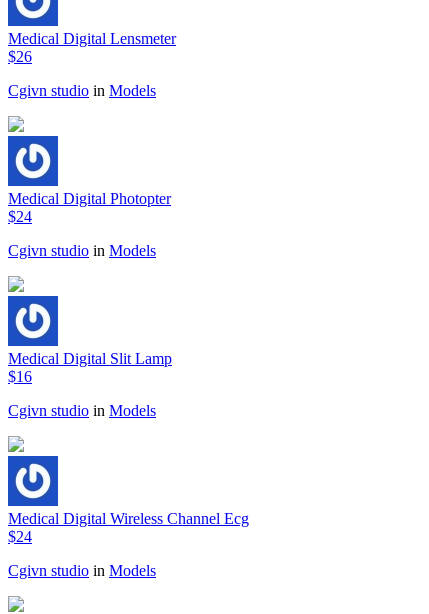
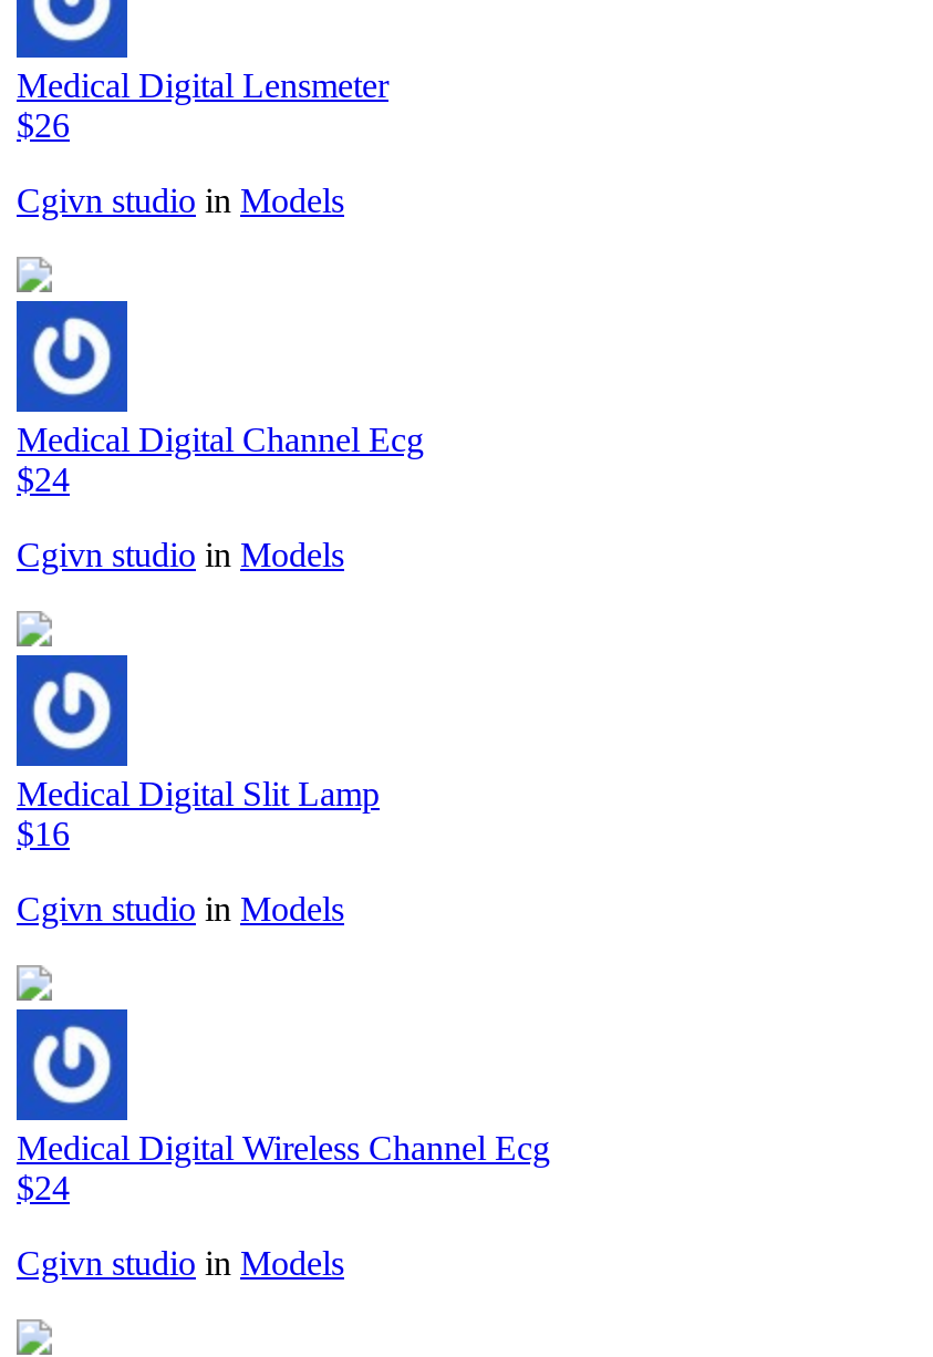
[8,190,171,207] Medical Digital Photopter -> [17,421,424,458] Medical Digital Channel Ecg

